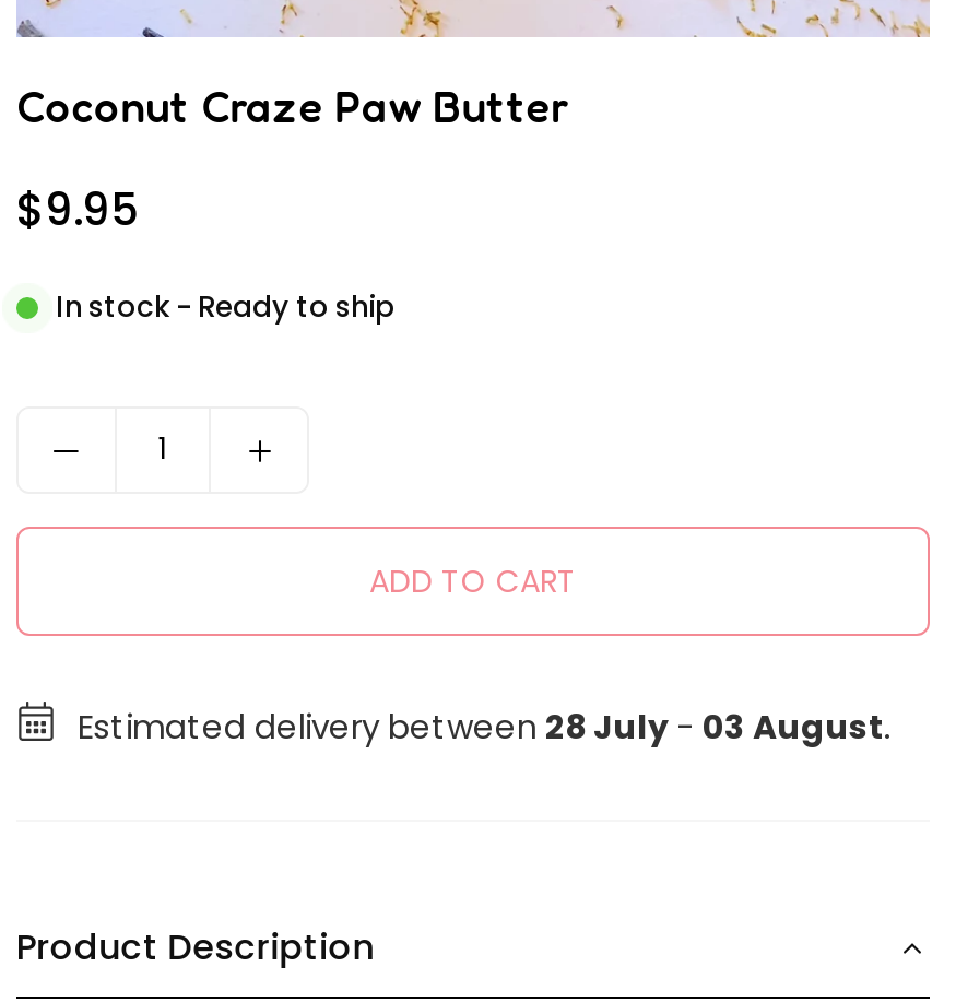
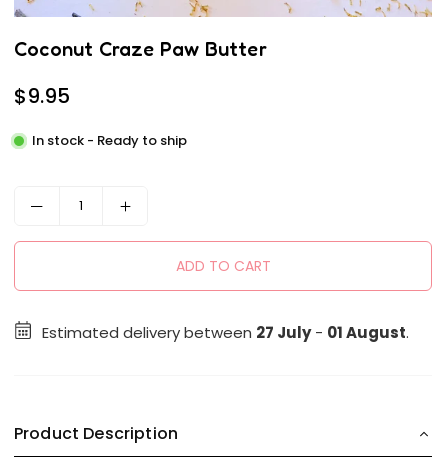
[78,704,890,750] Estimated delivery between 28 July - 03 August. -> [42,322,409,343] Estimated delivery between 27 July - 01 August.

